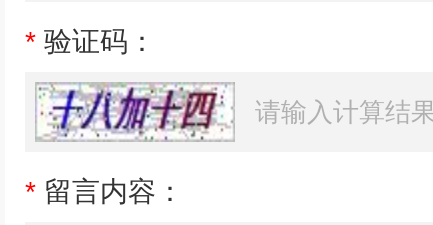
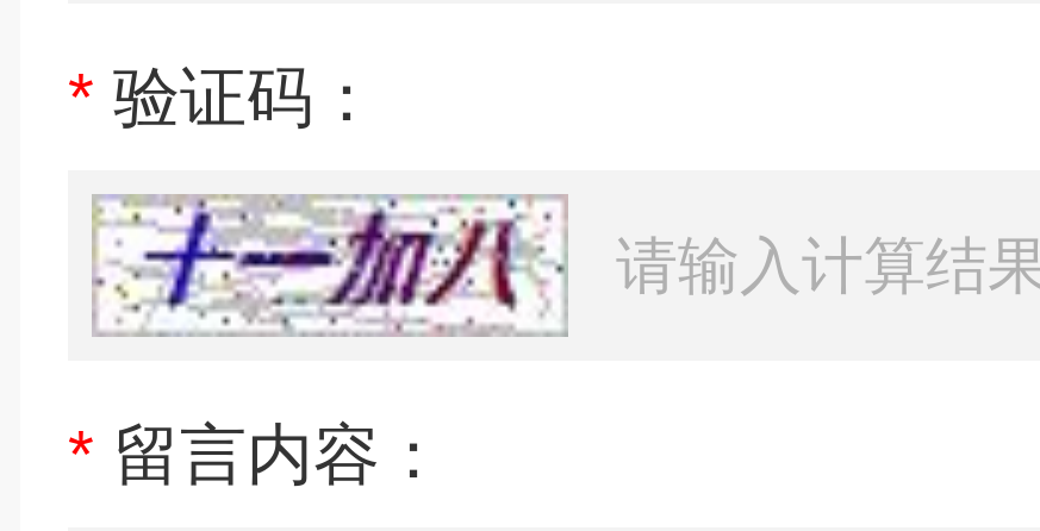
[36,82,233,141] [image] -> [92,194,566,335] [image]

